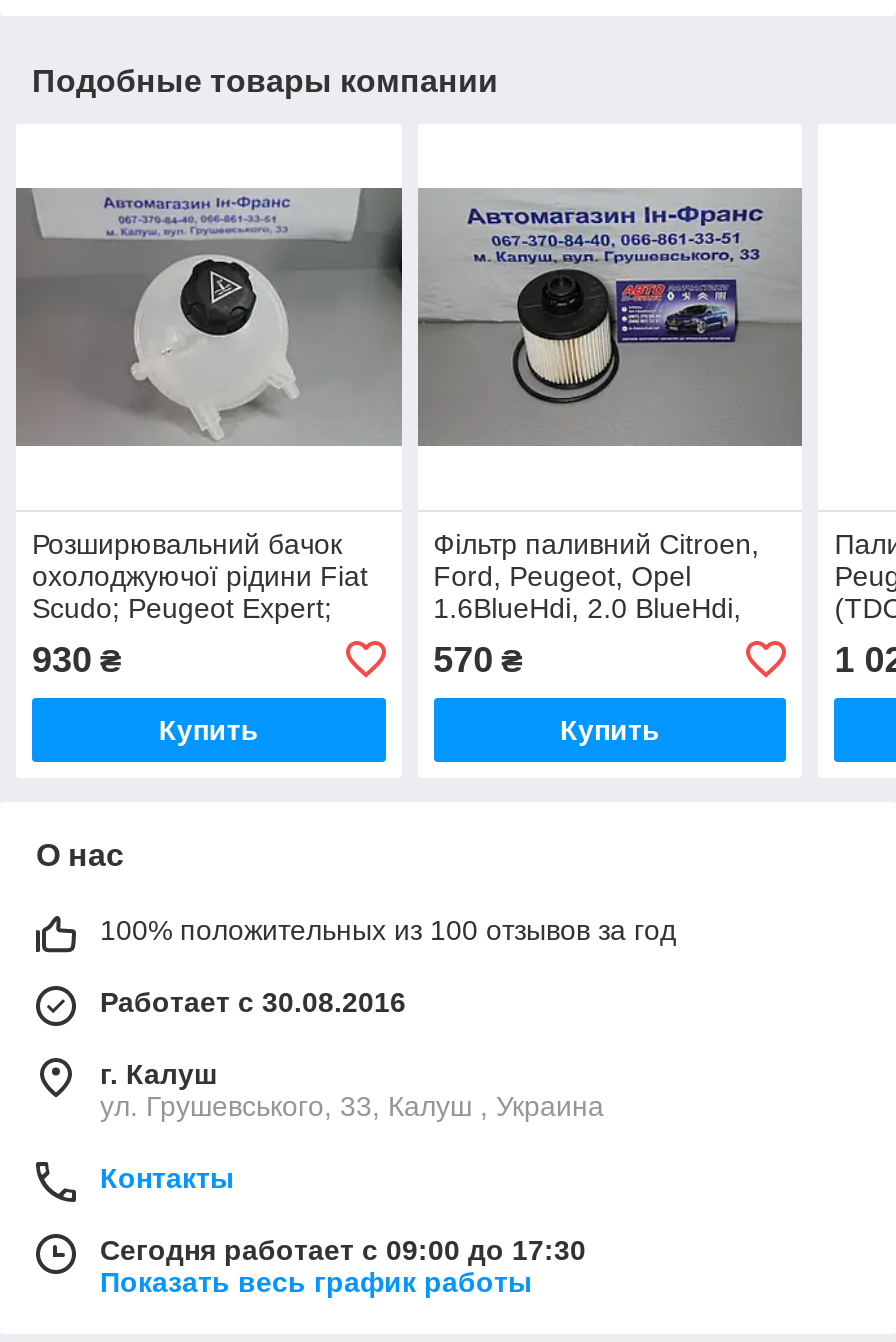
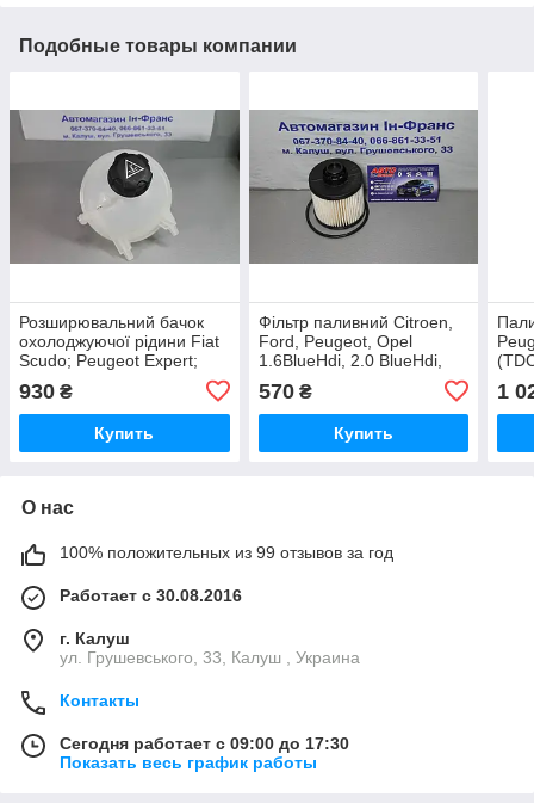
[100,914,676,946] 100% положительных из 100 отзывов за год -> [60,543,393,562] 100% положительных из 99 отзывов за год

